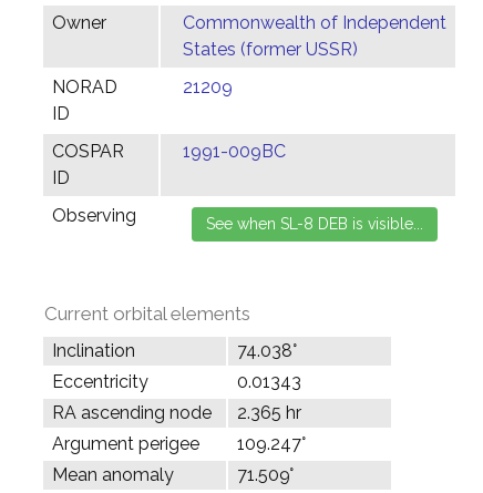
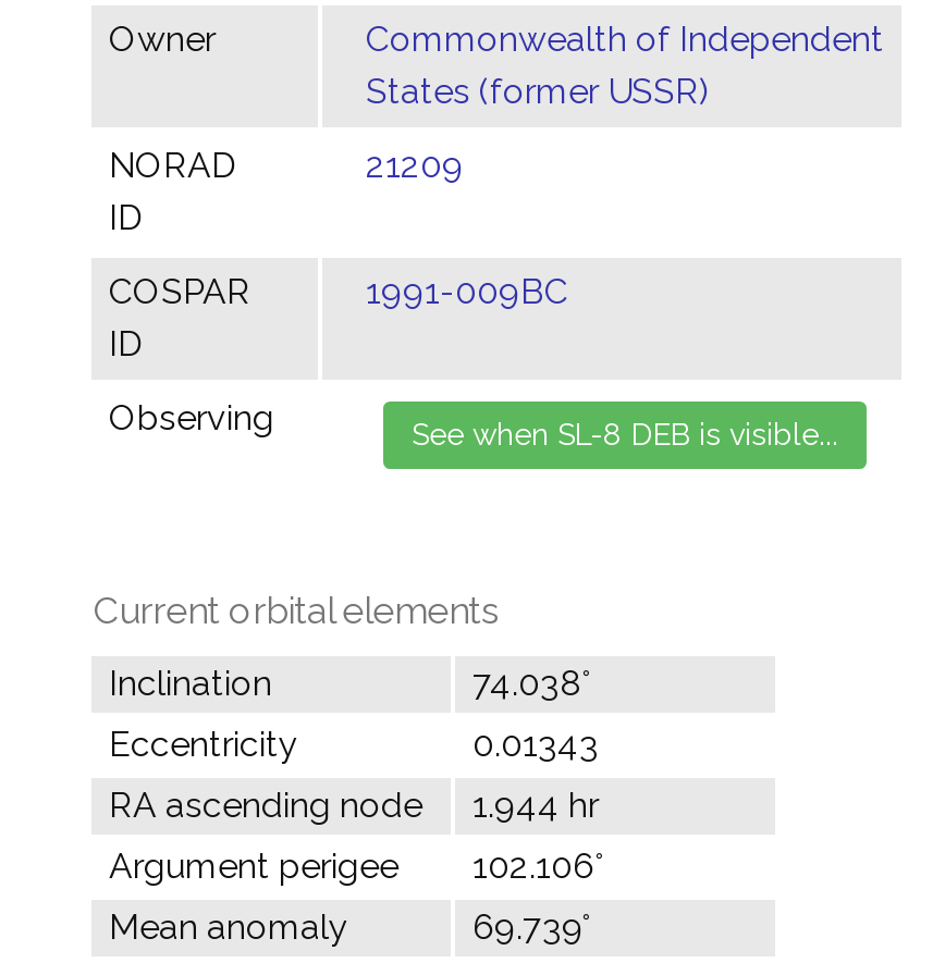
[52,402,301,423] RA ascending node 2.365 hr -> [109,785,599,826] RA ascending node 1.944 hr
[52,433,306,454] Argument perigee 109.247° -> [109,845,603,887] Argument perigee 102.106°
[237,464,294,485] 71.509° -> [472,906,590,948] 69.739°

